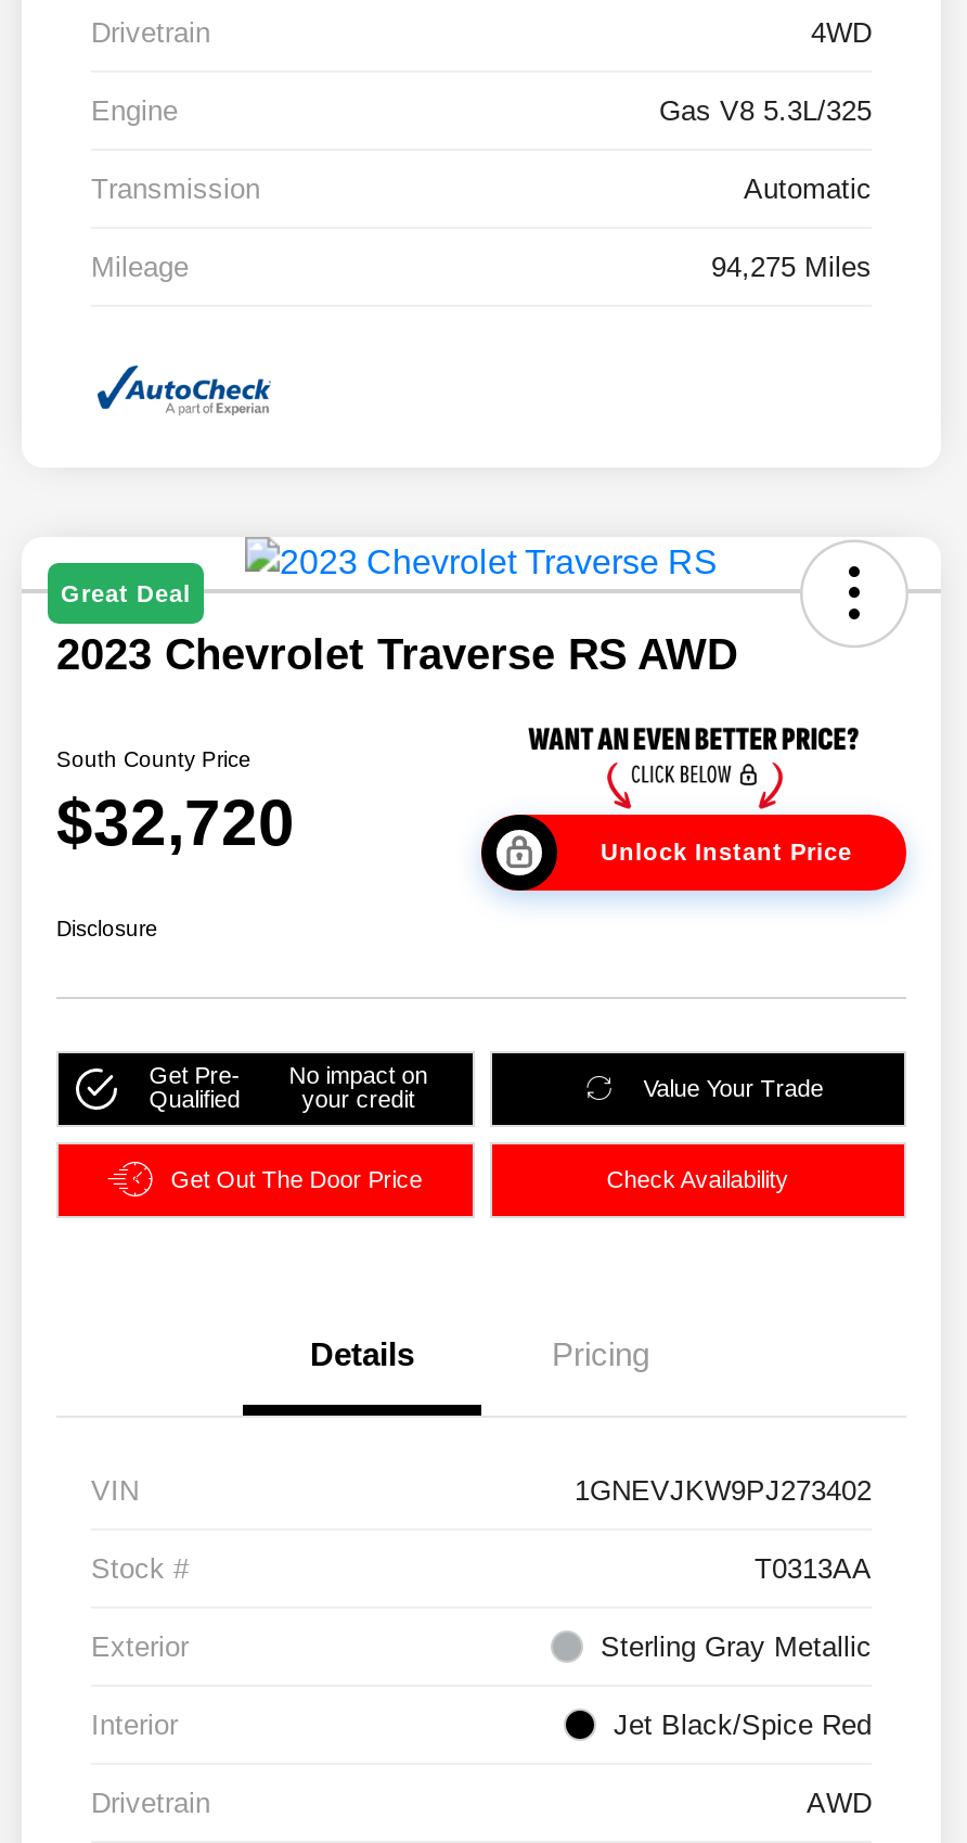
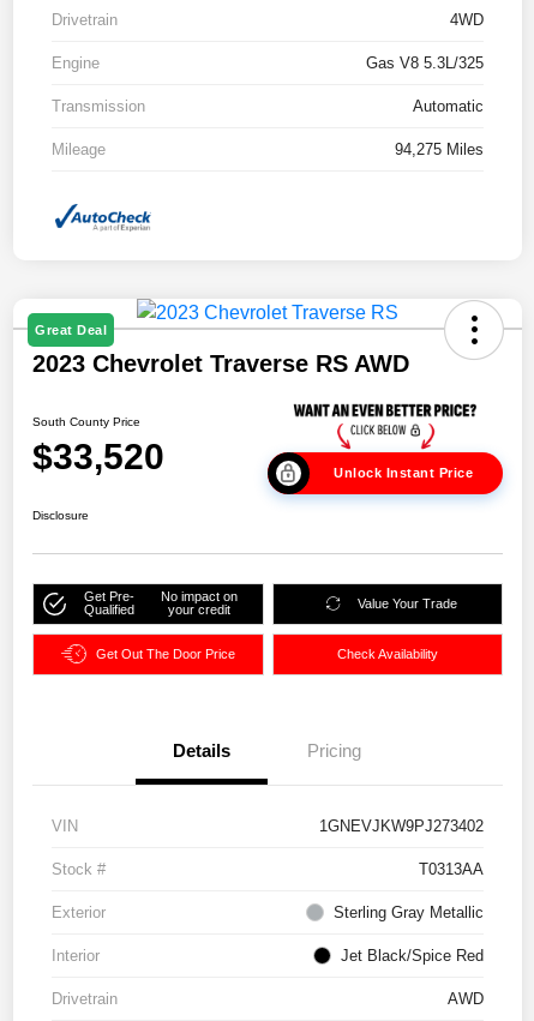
[56,787,295,859] $32,720 -> [32,437,164,477] $33,520

